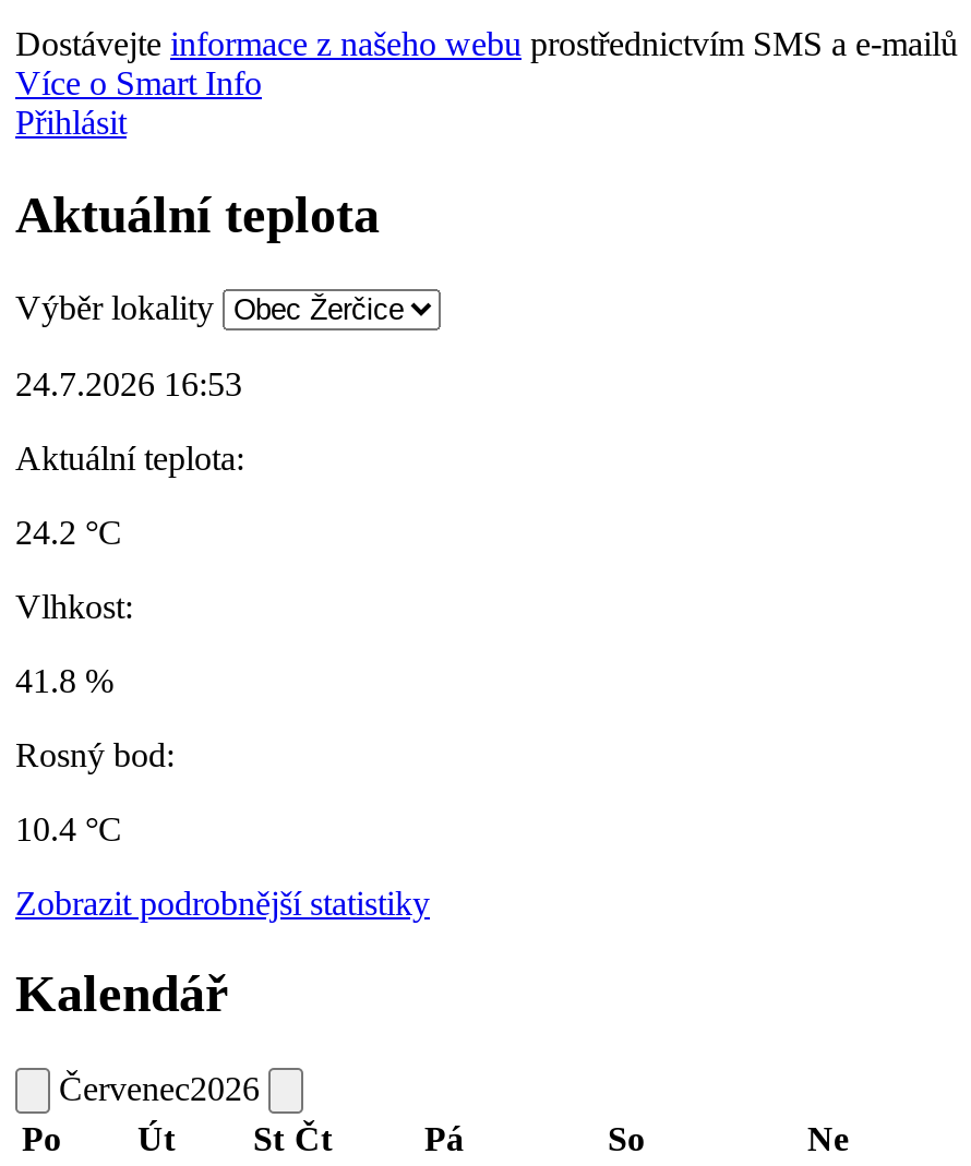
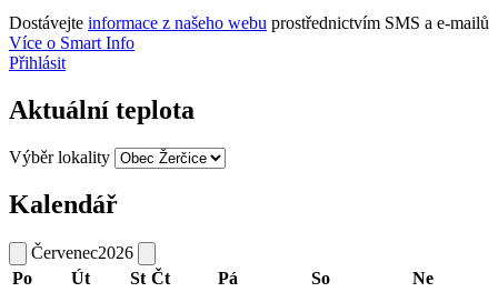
[15,364,430,921] 24.7.2026 16:53 | Aktuální teplota: | 24.2 °C | Vlhkost: | 41.8 % | Rosný bod: | 10.4 °C | Zobrazit podrobnější statistiky -> none

